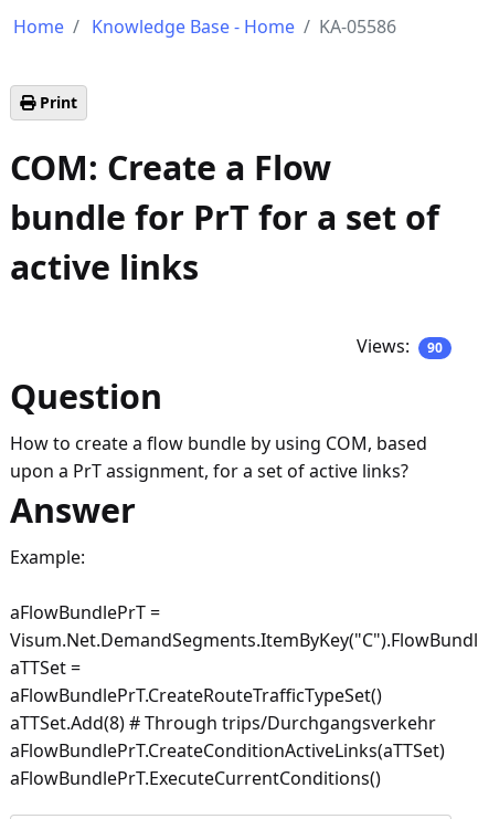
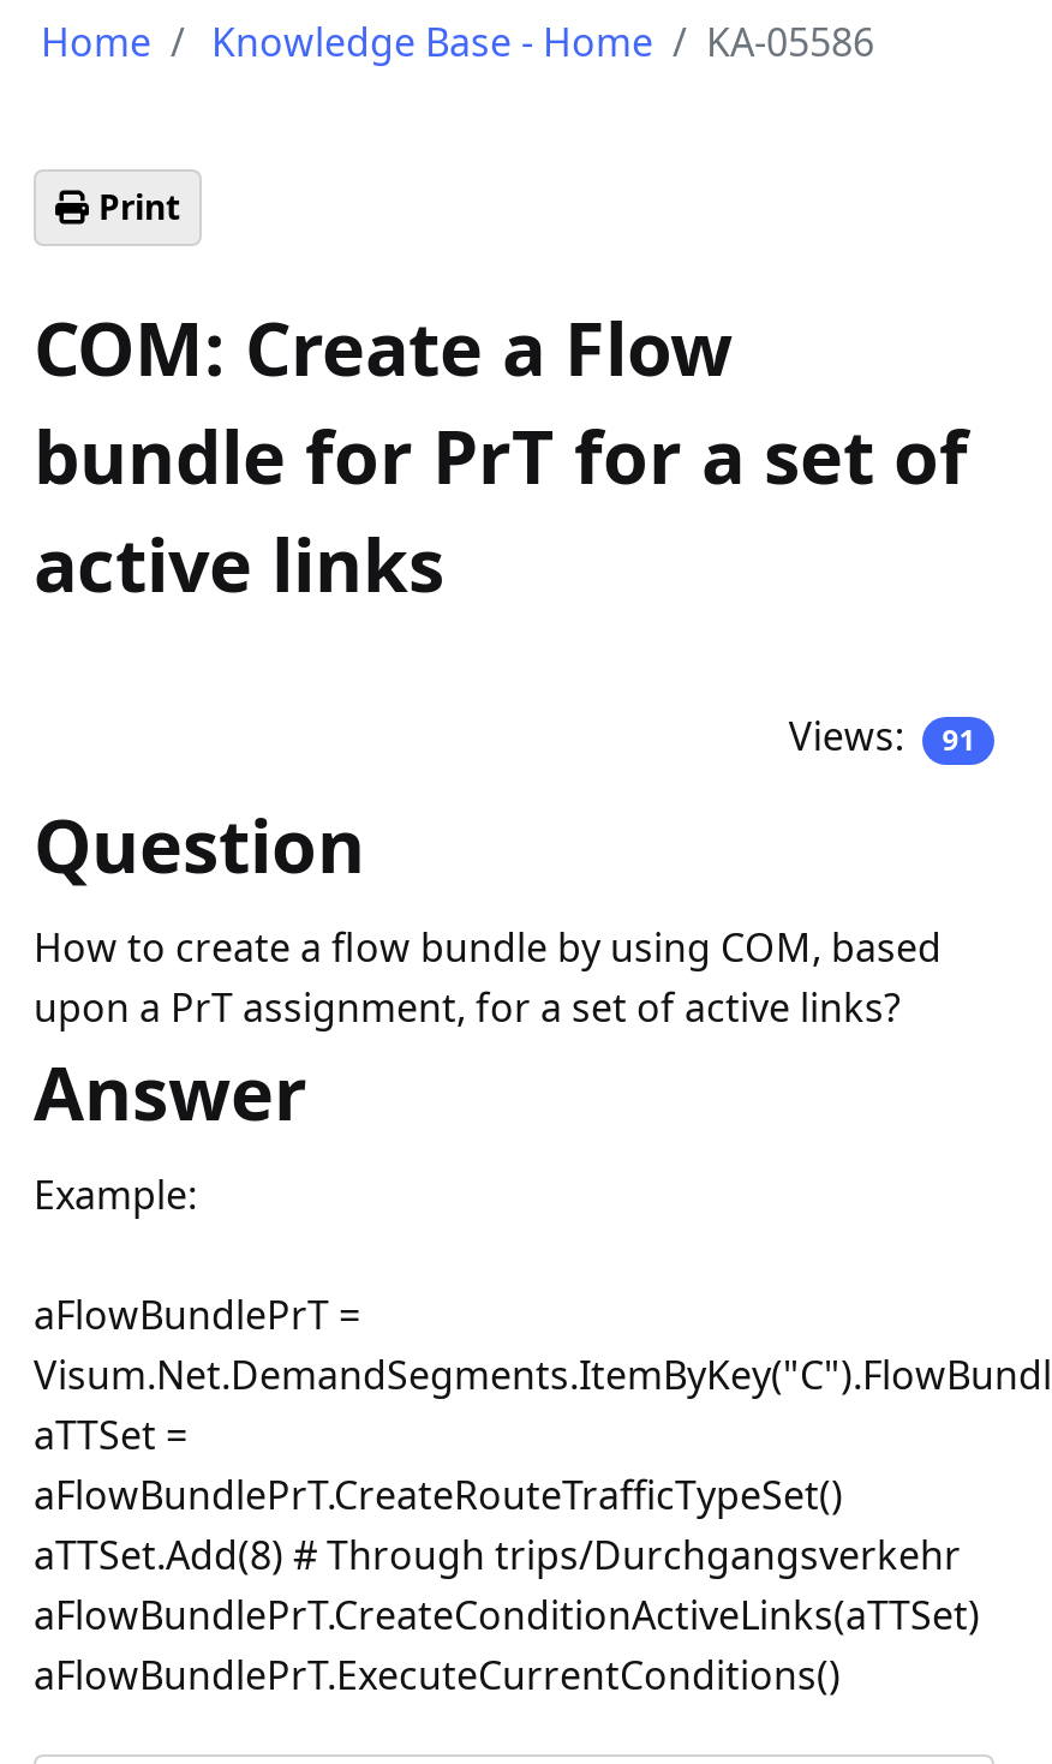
[357,334,443,358] Views: 90 -> [789,710,976,763] Views: 91

